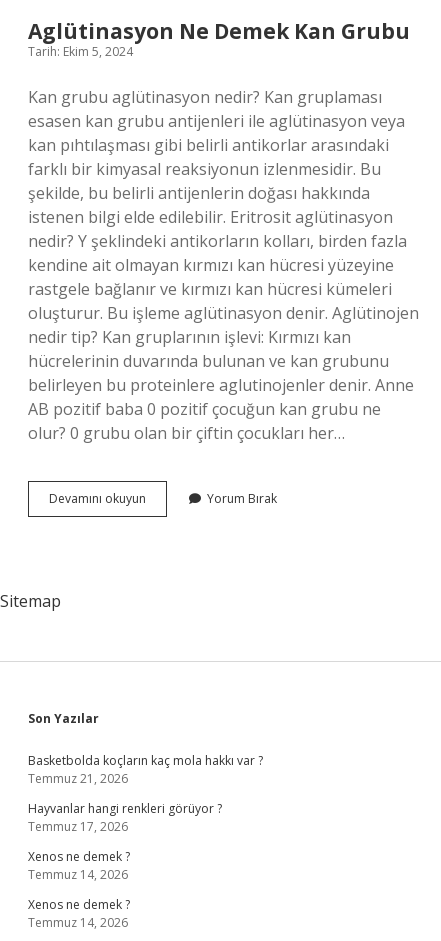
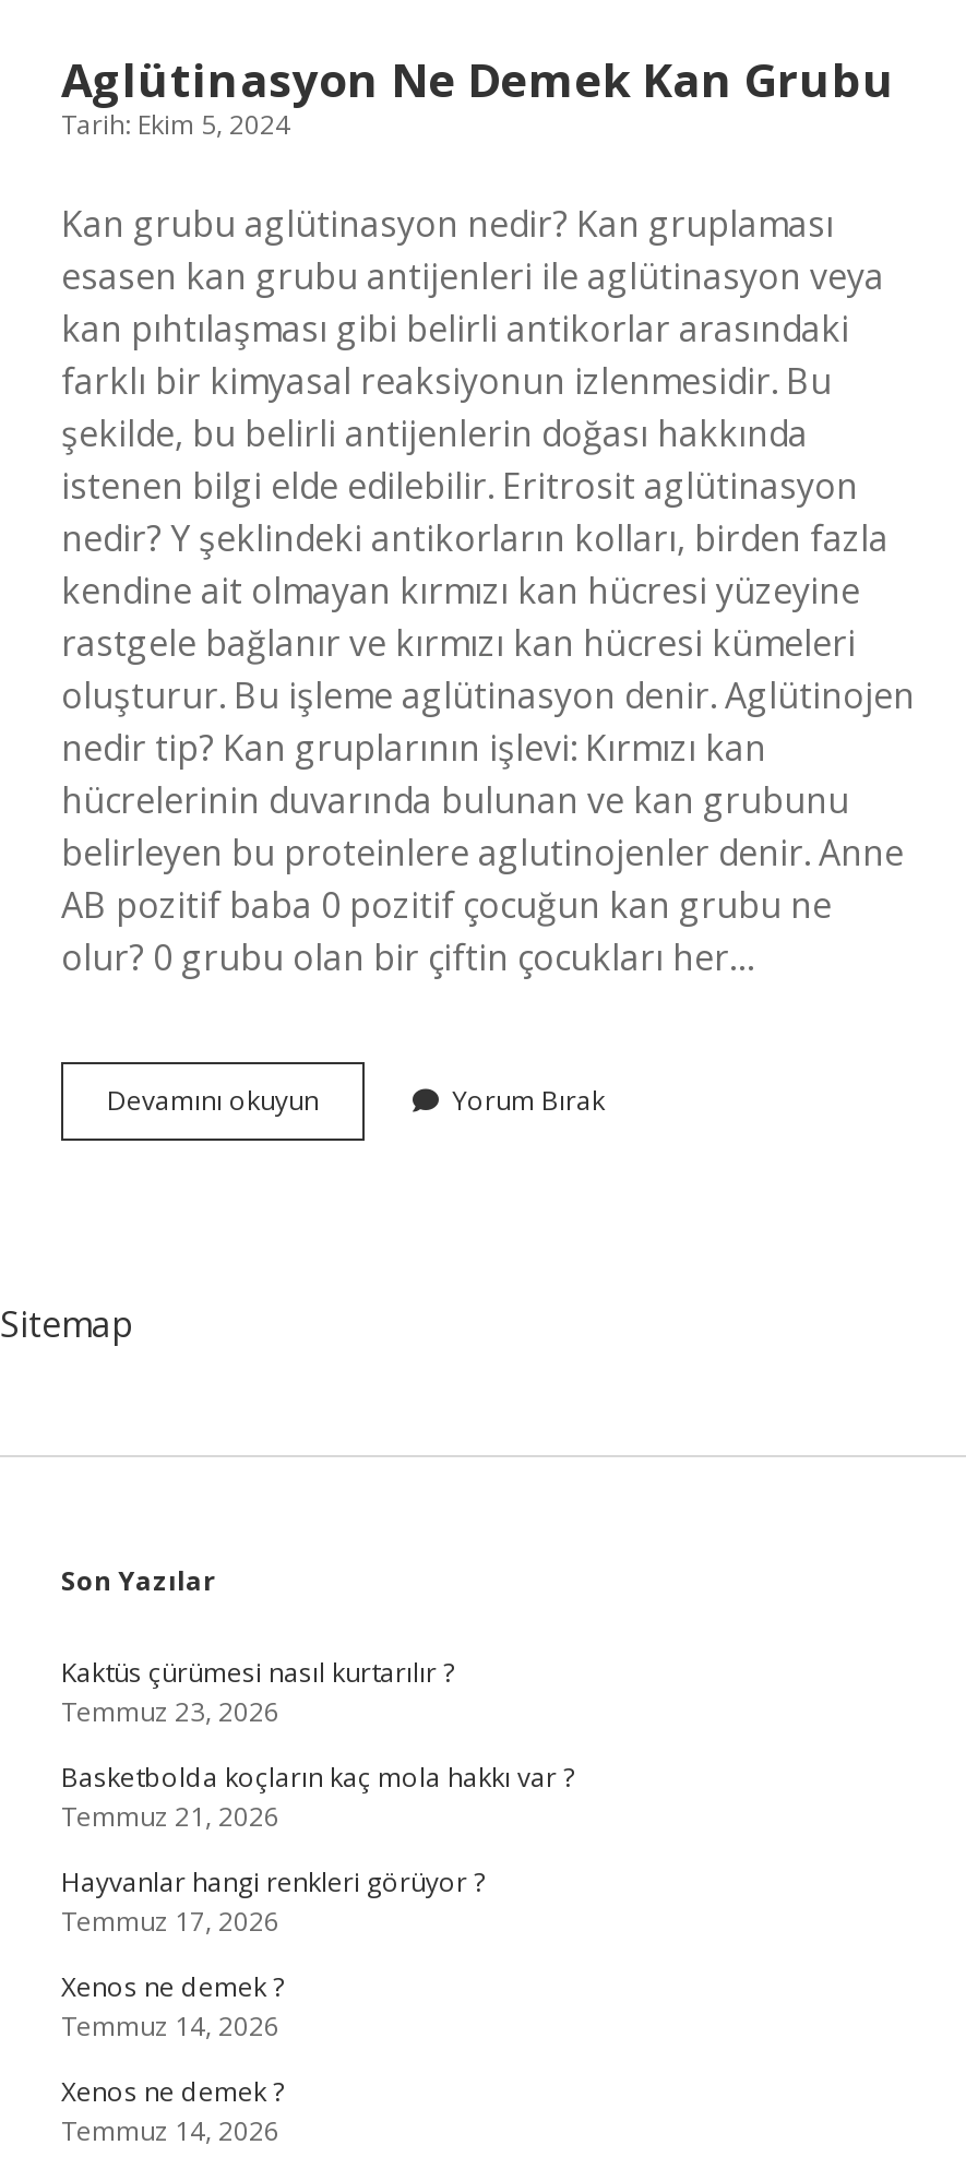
none -> [61,1654,454,1730] Kaktüs çürümesi nasıl kurtarılır ? | Temmuz 23, 2026

